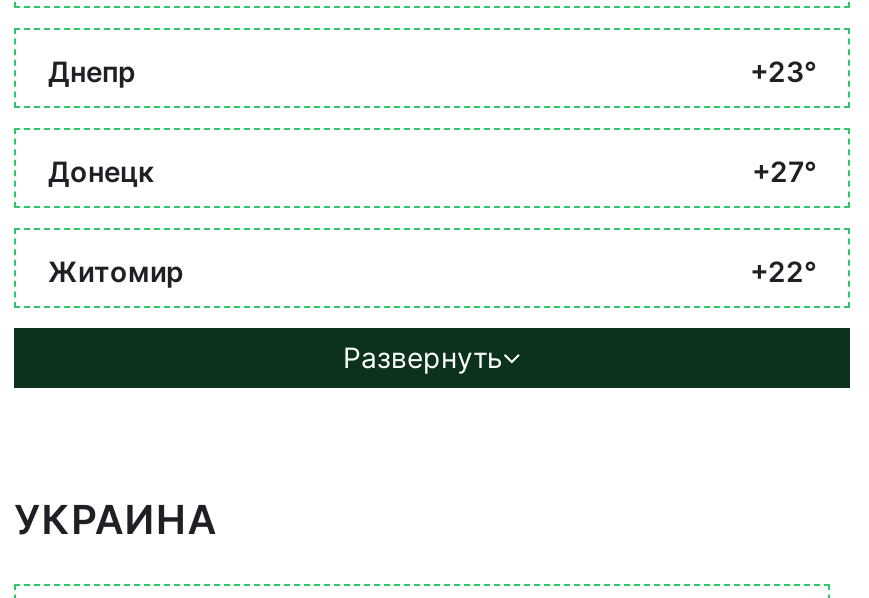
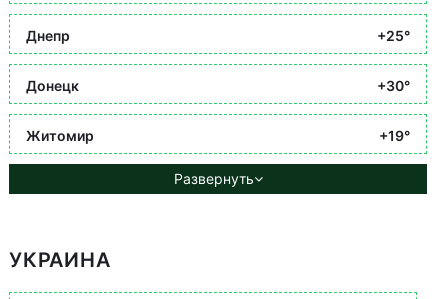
[750,53,816,87] +23° -> [377,26,410,43] +25°
[752,153,816,187] +27° -> [377,76,410,93] +30°
[750,253,816,287] +22° -> [379,126,410,143] +19°

